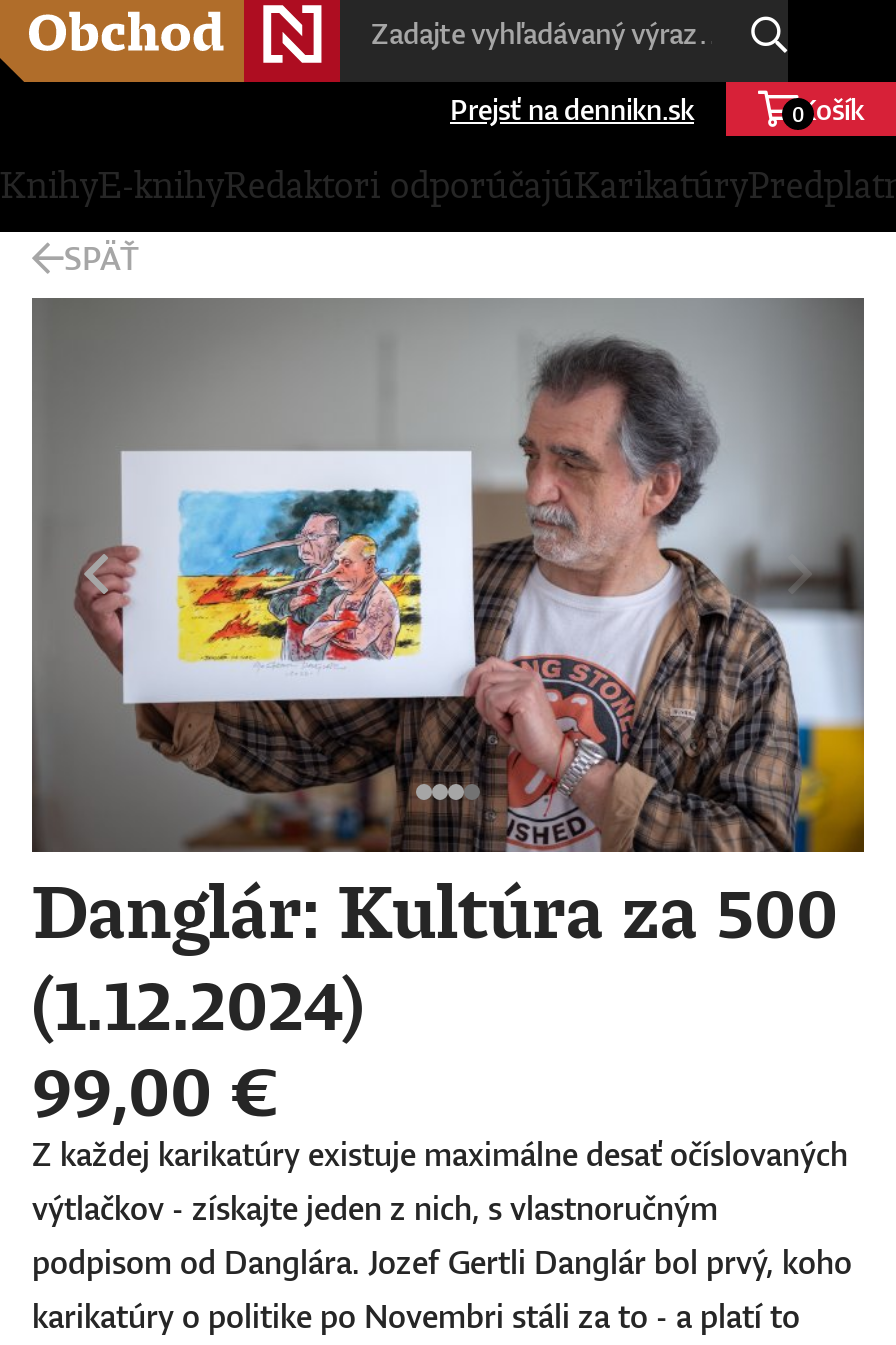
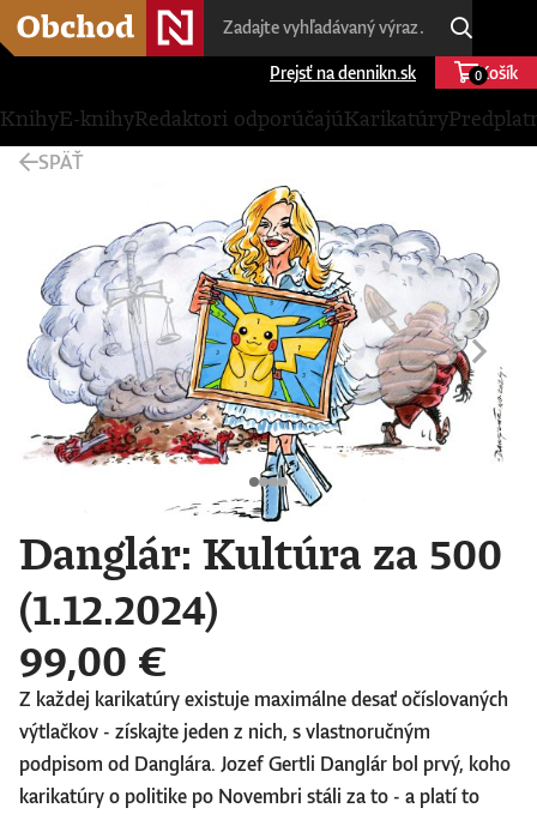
[30,296,866,856] [image] -> [19,186,518,521] [image]

